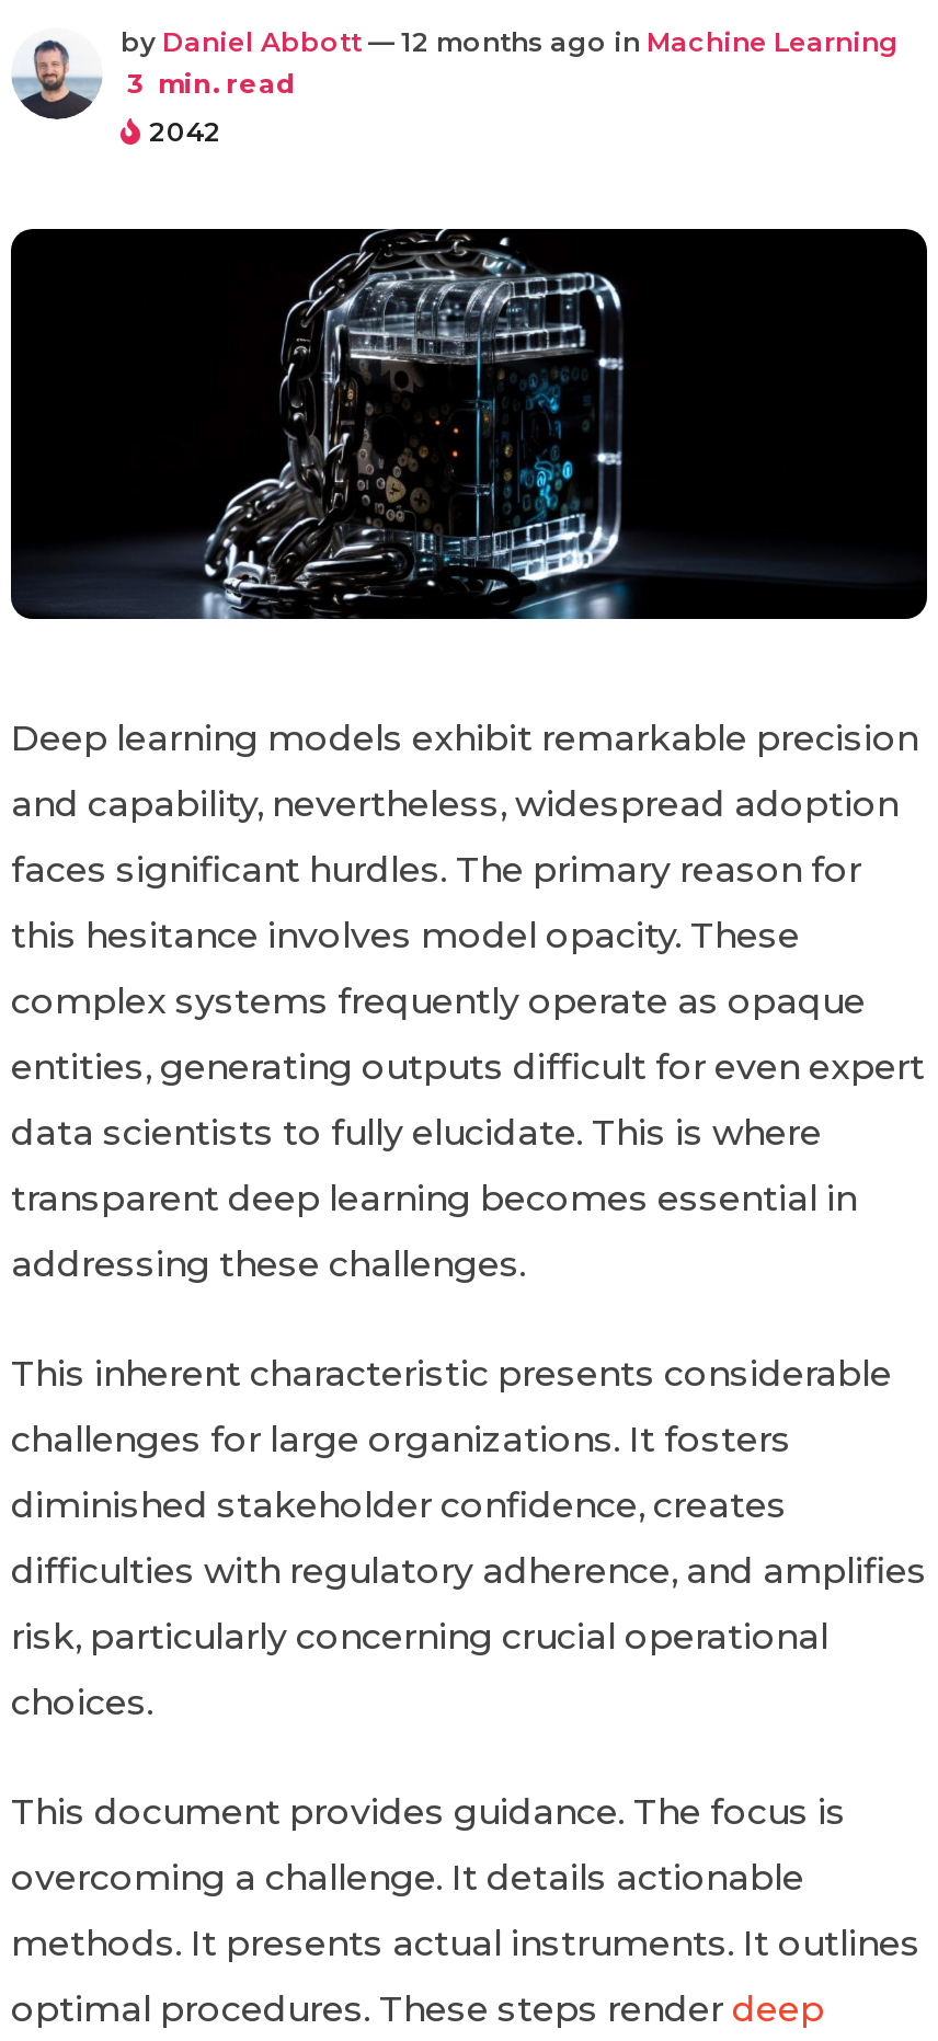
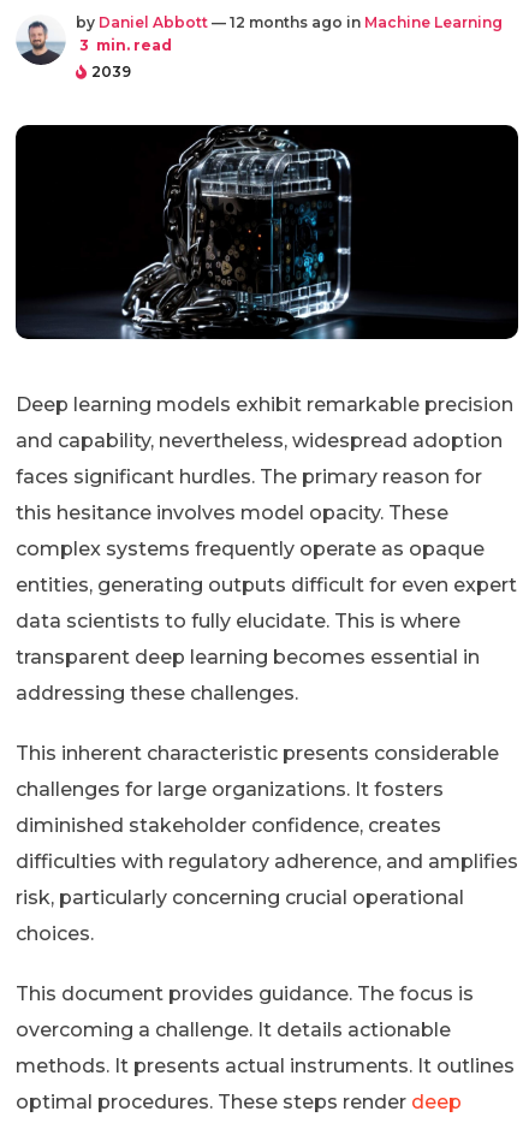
[149,115,221,148] 2042 -> [91,63,131,81] 2039

